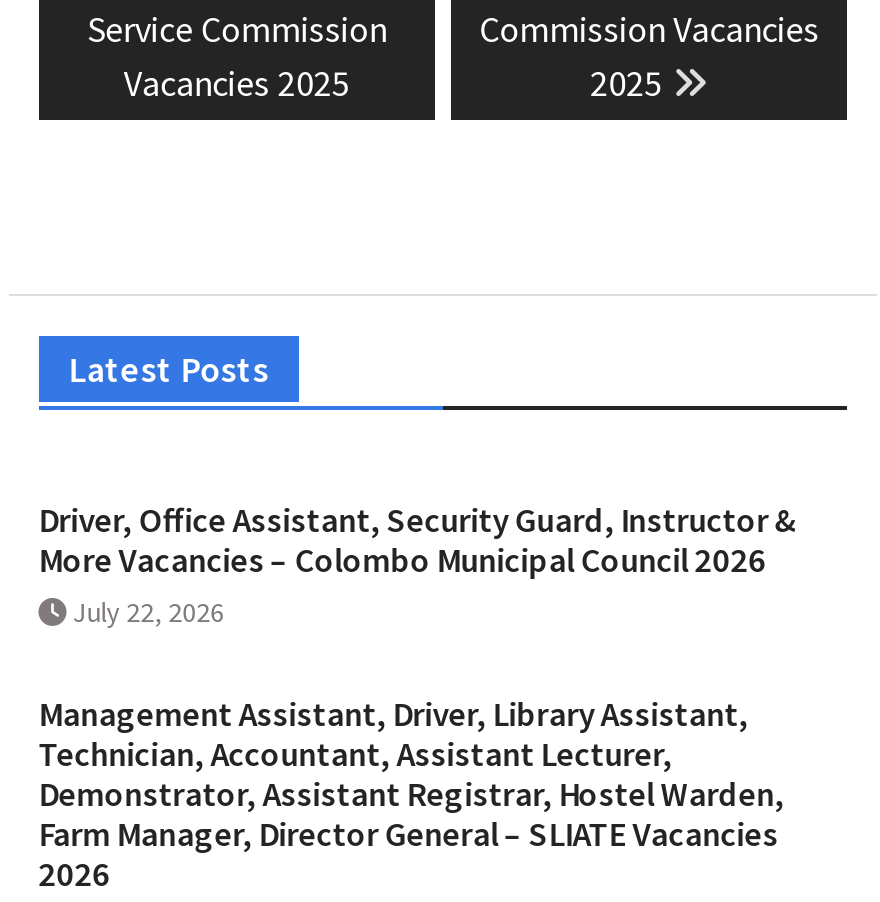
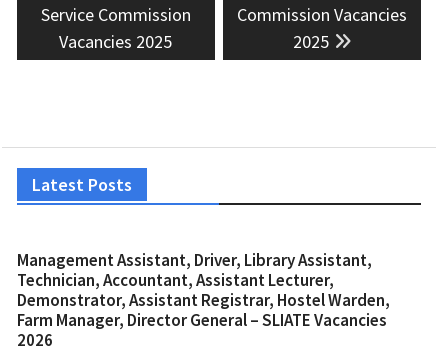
[38,498,798,630] Driver, Office Assistant, Security Guard, Instructor & | More Vacancies – Colombo Municipal Council 2026 | July 22, 2026 -> none

